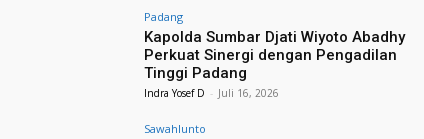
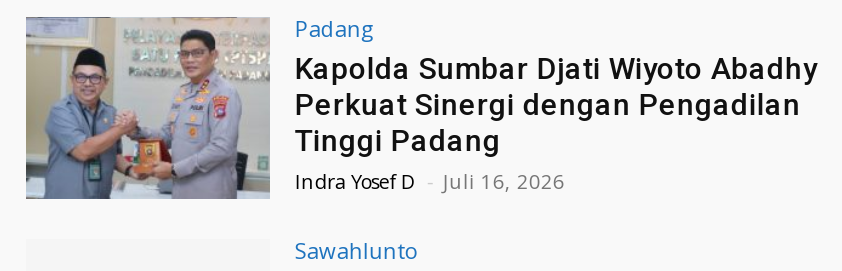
none -> [24,15,272,201] [image]

